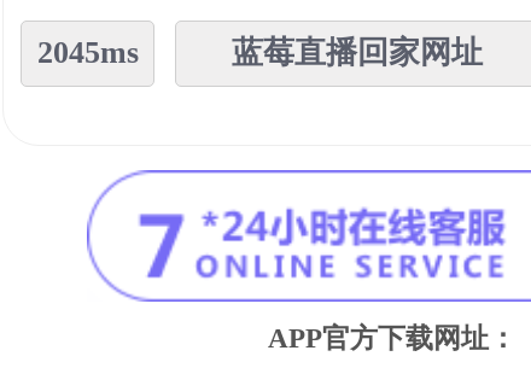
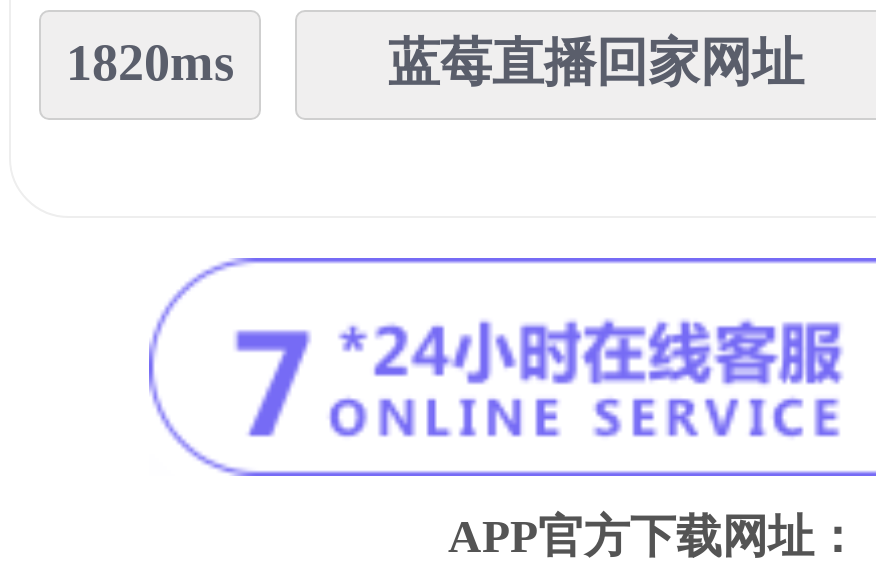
[37,35,138,70] 2045ms -> [66,34,234,92] 1820ms

